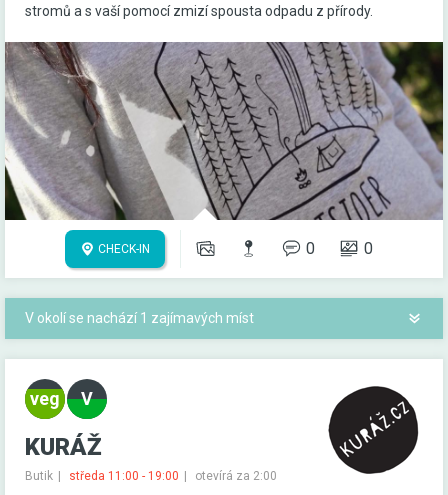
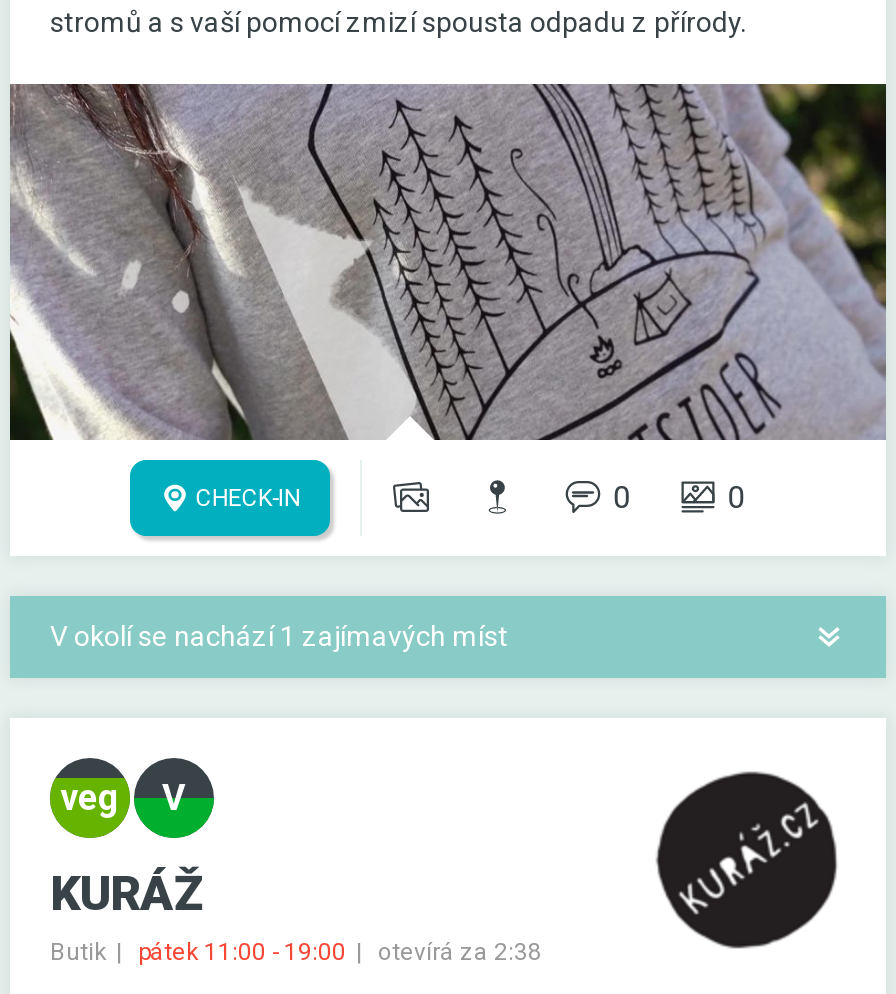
[69,469,277,483] středa 11:00 - 19:00 | otevírá za 2:00 -> [138,939,542,967] pátek 11:00 - 19:00 | otevírá za 2:38

